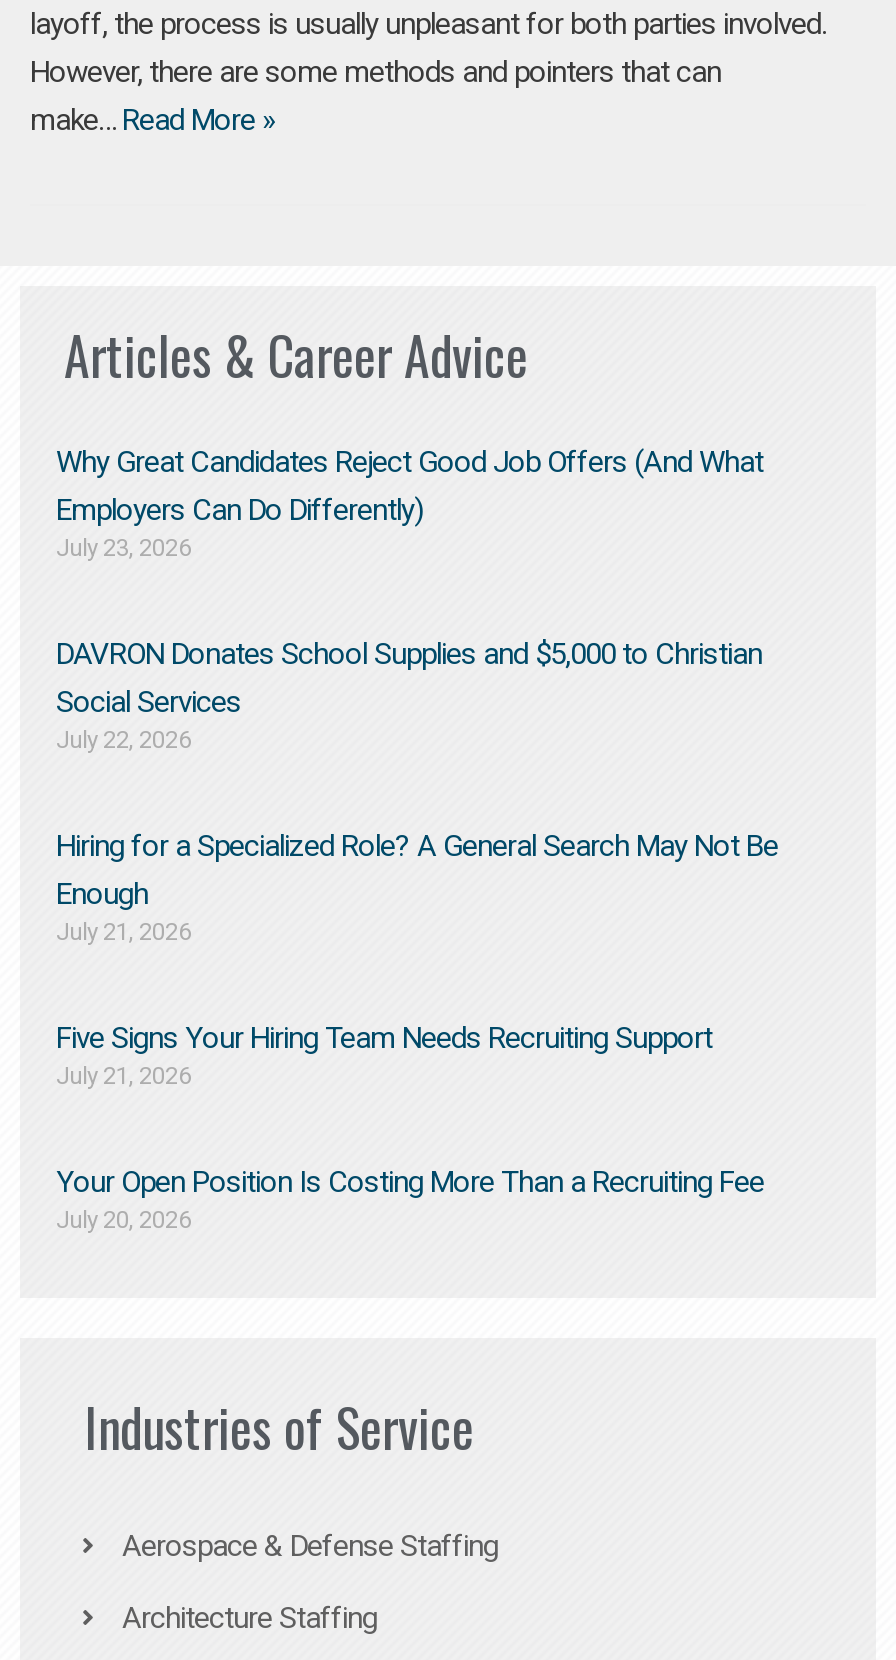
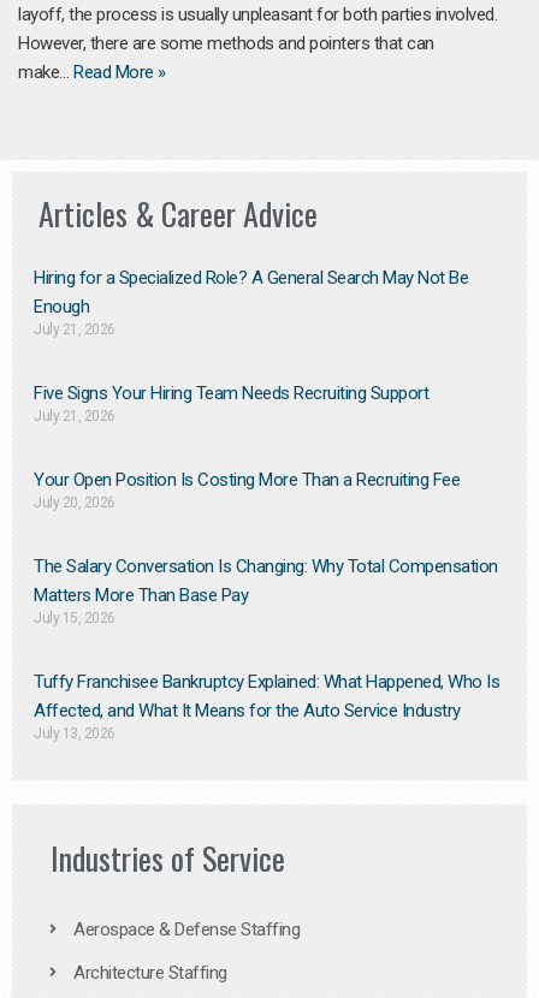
[56,445,763,755] Why Great Candidates Reject Good Job Offers (And What | Employers Can Do Differently) | July 23, 2026 | DAVRON Donates School Supplies and $5,000 to Christian | Social Services | July 22, 2026 -> none
moved [56,829,778,1235] -> [34,267,468,511]: Hiring for a Specialized Role? A General Search May Not Be | Enough | July 21, 2026 | Five Signs Your Hiring Team Needs Recruiting Support | July 21, 2026 | Your Open Position Is Costing More Than a Recruiting Fee | July 20, 2026
none -> [34,556,499,742] The Salary Conversation Is Changing: Why Total Compensation | Matters More Than Base Pay | July 15, 2026 | Tuffy Franchisee Bankruptcy Explained: What Happened, Who Is | Affected, and What It Means for the Auto Service Industry | July 13, 2026

